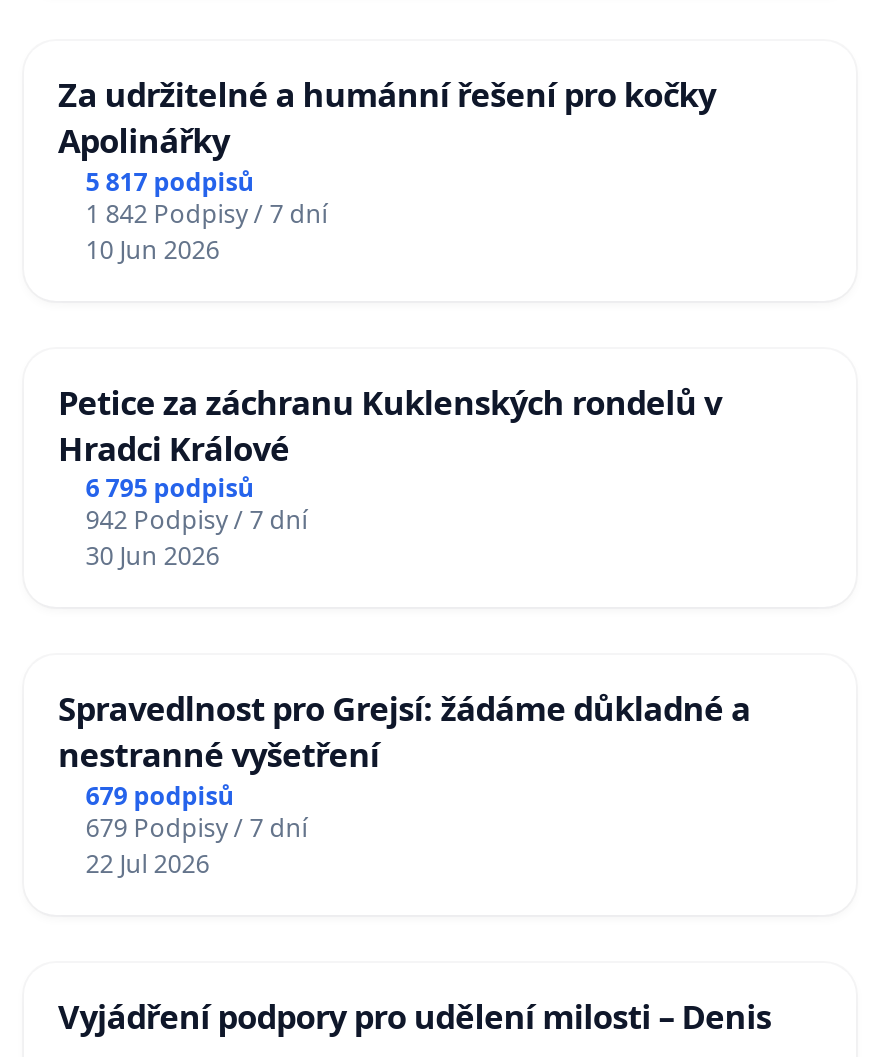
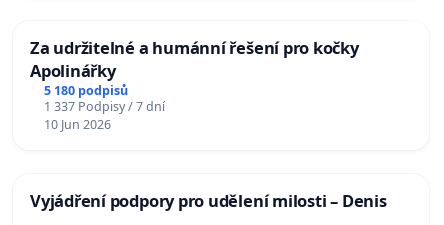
[86,164,254,198] 5 817 podpisů -> [44,82,128,99] 5 180 podpisů
[86,196,328,230] 1 842 Podpisy / 7 dní -> [44,98,165,115] 1 337 Podpisy / 7 dní
[58,378,751,881] Petice za záchranu Kuklenských rondelů v | Hradci Králové | 6 795 podpisů | 942 Podpisy / 7 dní | 30 Jun 2026 | Spravedlnost pro Grejsí: žádáme důkladné a | nestranné vyšetření | 679 podpisů | 679 Podpisy / 7 dní | 22 Jul 2026 -> none

